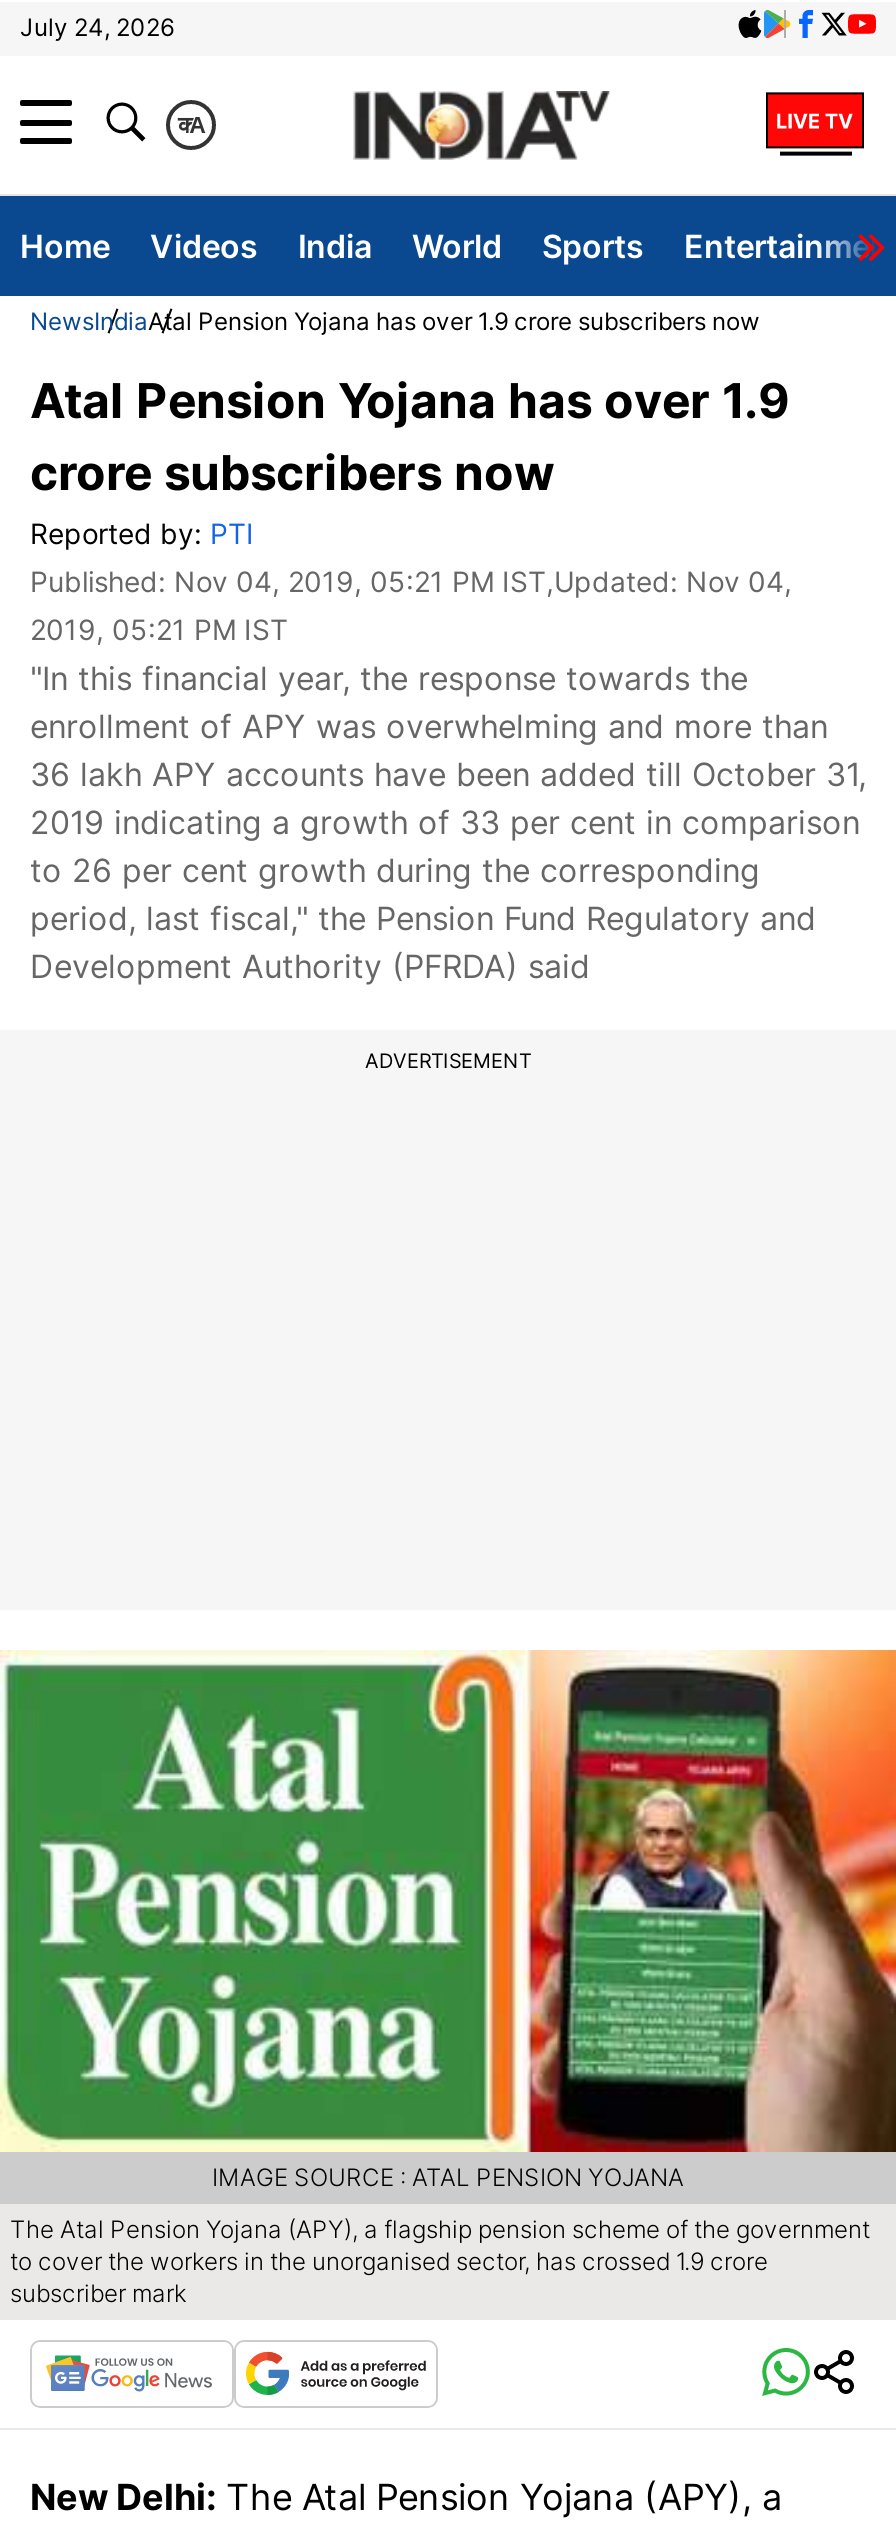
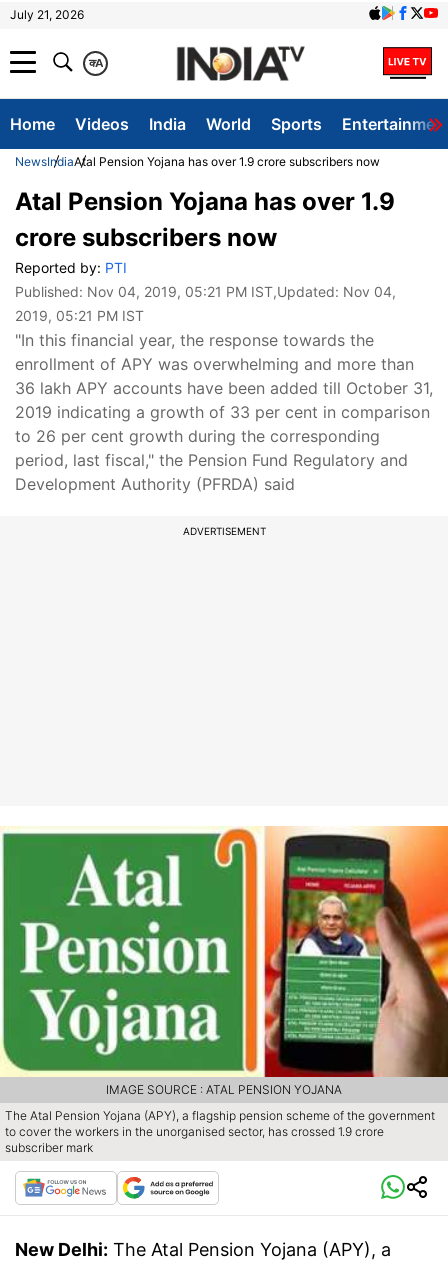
[20,12,174,42] July 24, 2026 -> [10,7,84,22] July 21, 2026

